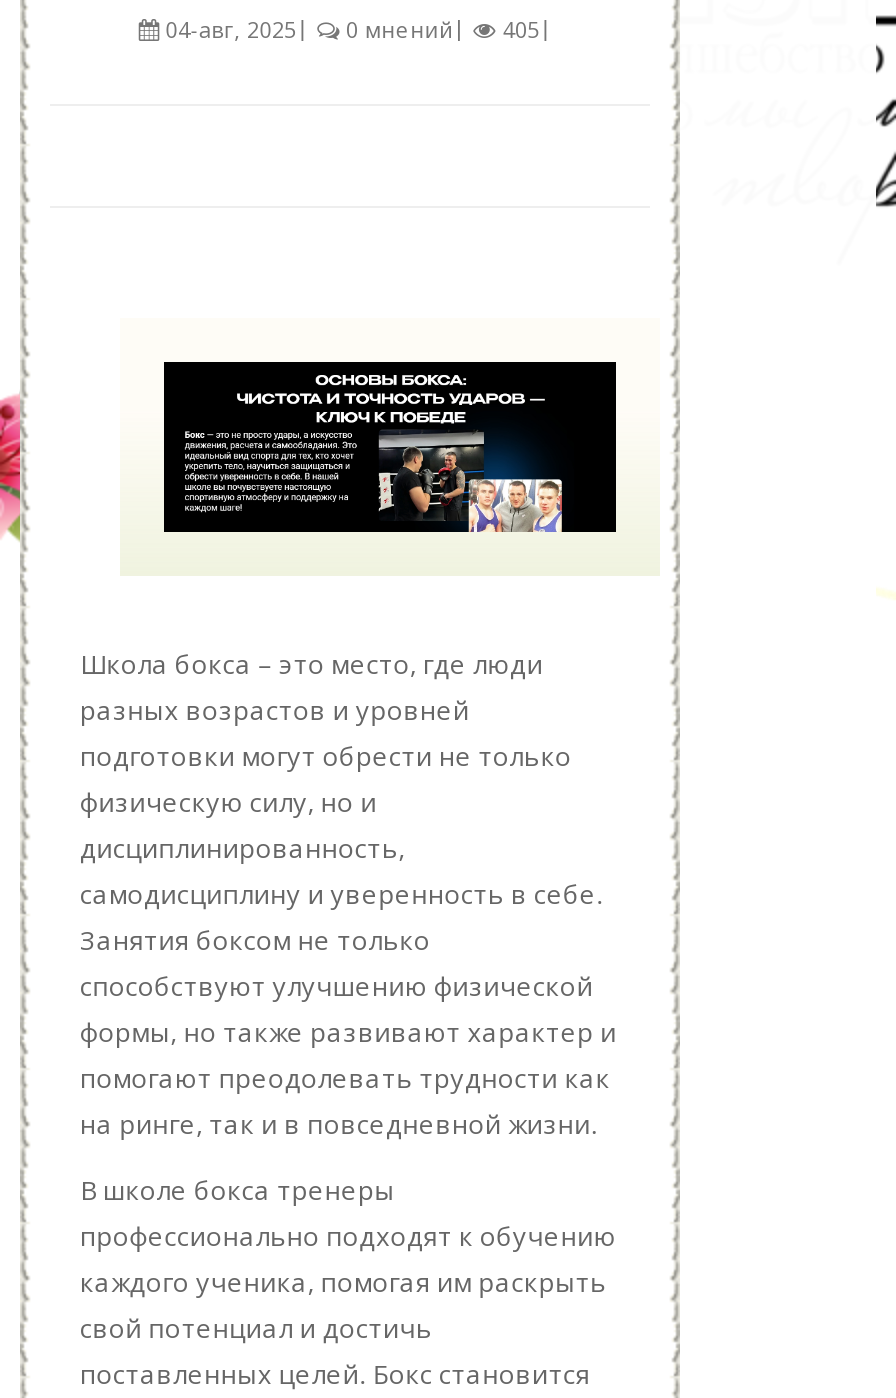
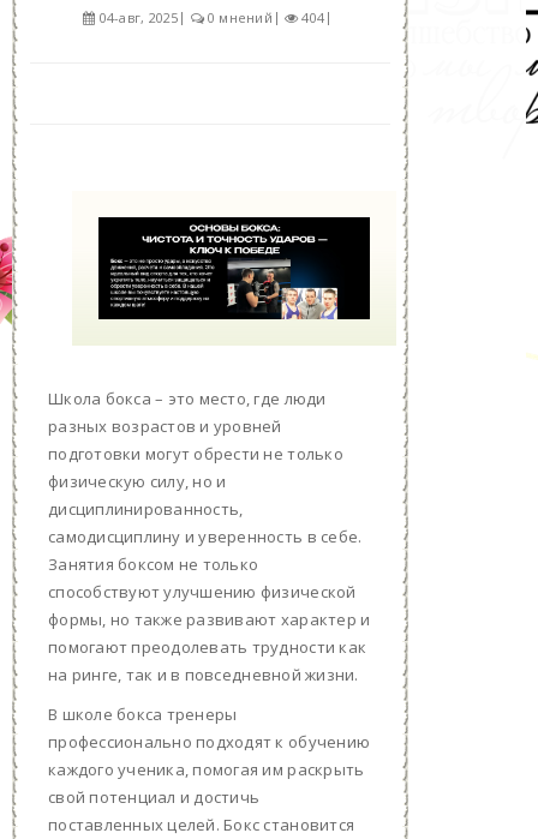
[166,14,540,44] 04-авг, 2025 0 мнений 405 -> [99,8,324,26] 04-авг, 2025 0 мнений 404

